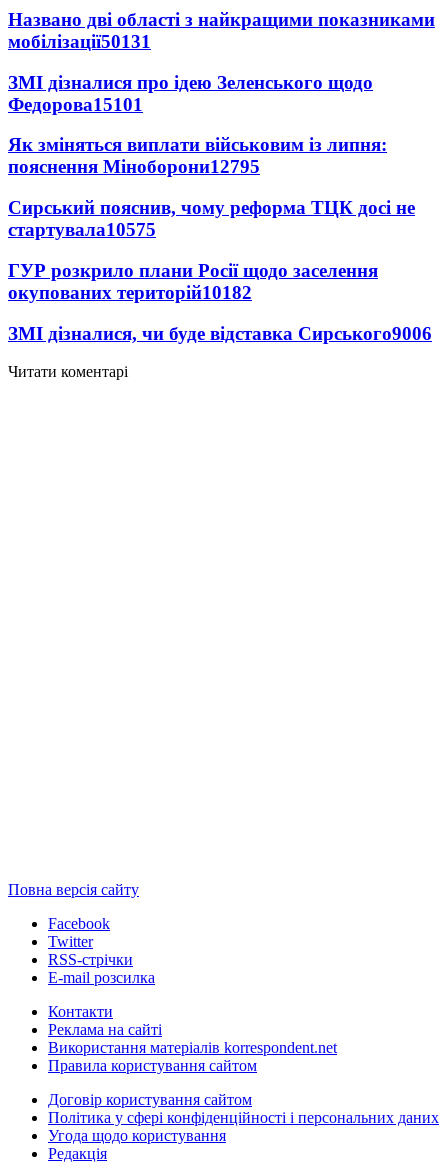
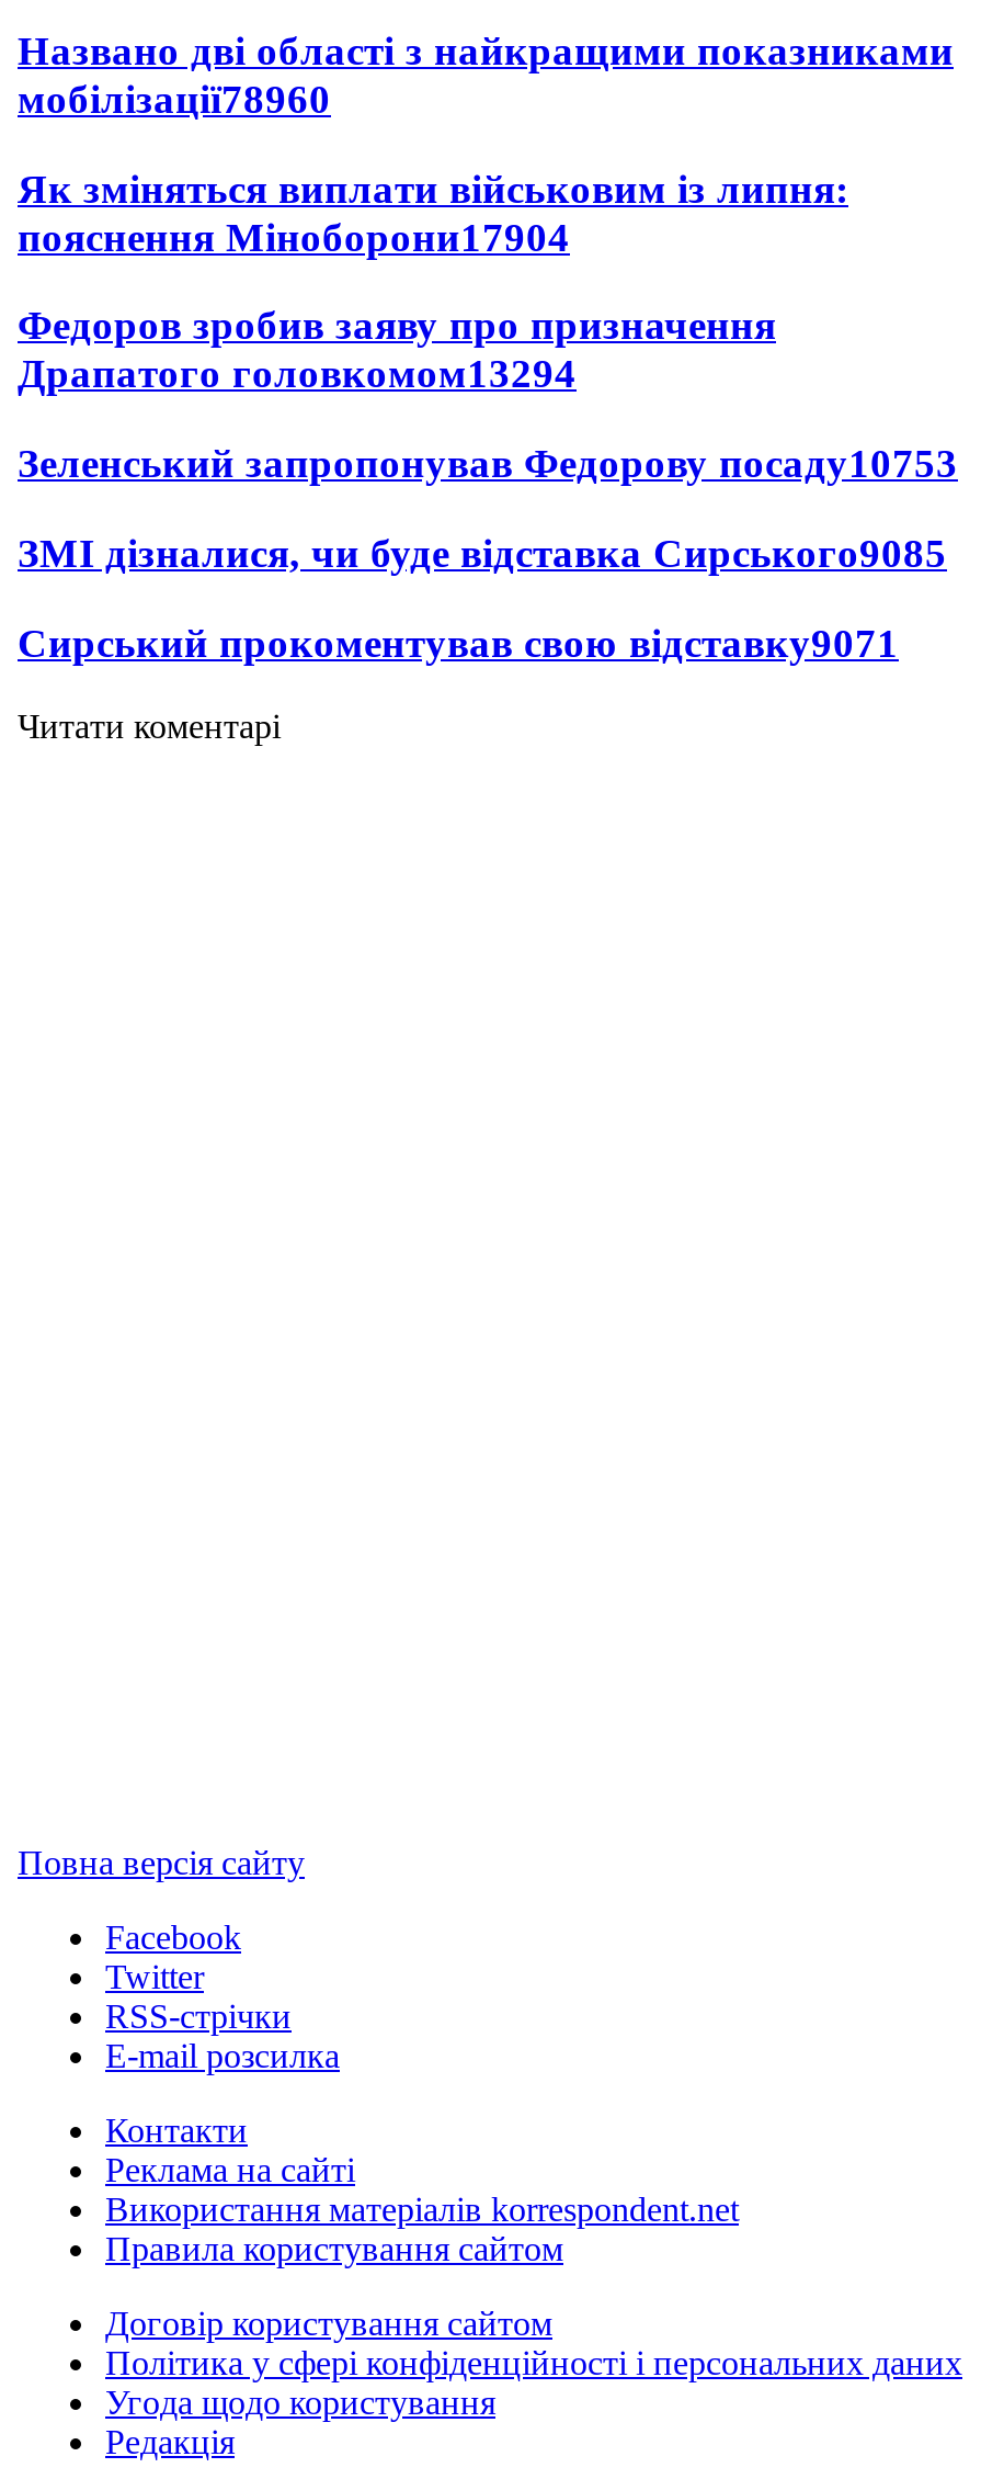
[8,31,373,115] мобілізації50131 | ЗМІ дізналися про ідею Зеленського щодо | Федорова15101 -> [18,76,331,122] мобілізації78960
moved [8,134,387,155] -> [18,165,848,211]: Як зміняться виплати військовим із липня:
[8,156,432,344] пояснення Міноборони12795 | Сирський пояснив, чому реформа ТЦК досі не | стартувала10575 | ГУР розкрило плани Росії щодо заселення | окупованих територій10182 | ЗМІ дізналися, чи буде відставка Сирського9006 -> [18,213,958,665] пояснення Міноборони17904 | Федоров зробив заяву про призначення | Драпатого головкомом13294 | Зеленський запропонував Федорову посаду10753 | ЗМІ дізналися, чи буде відставка Сирського9085 | Сирський прокоментував свою відставку9071

